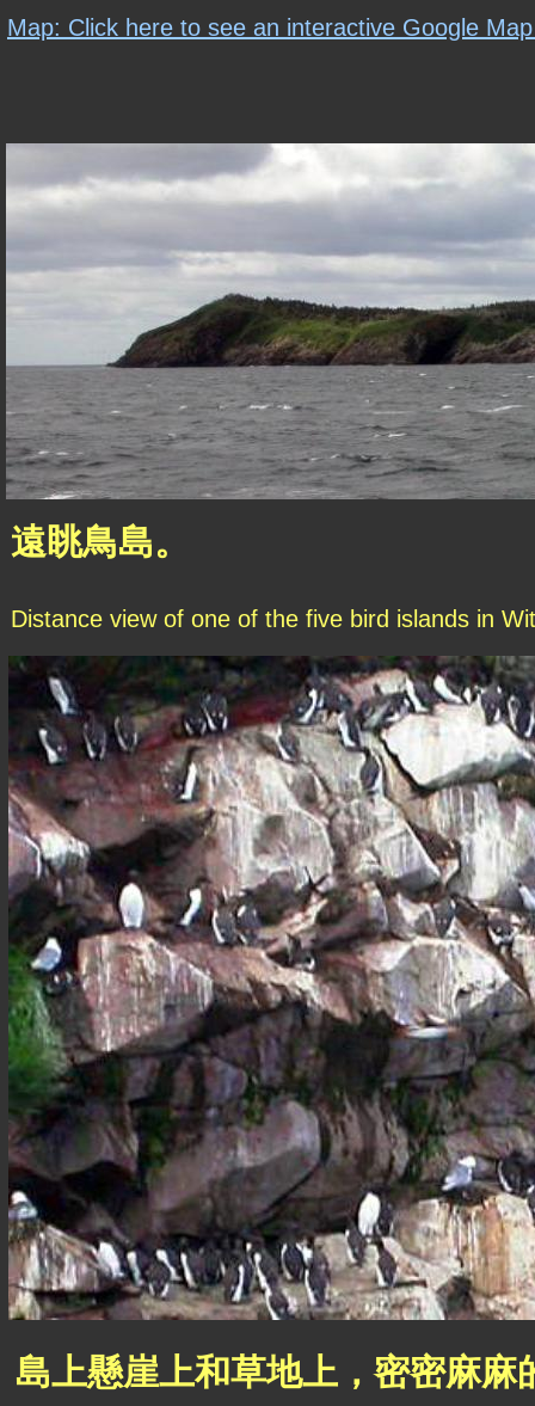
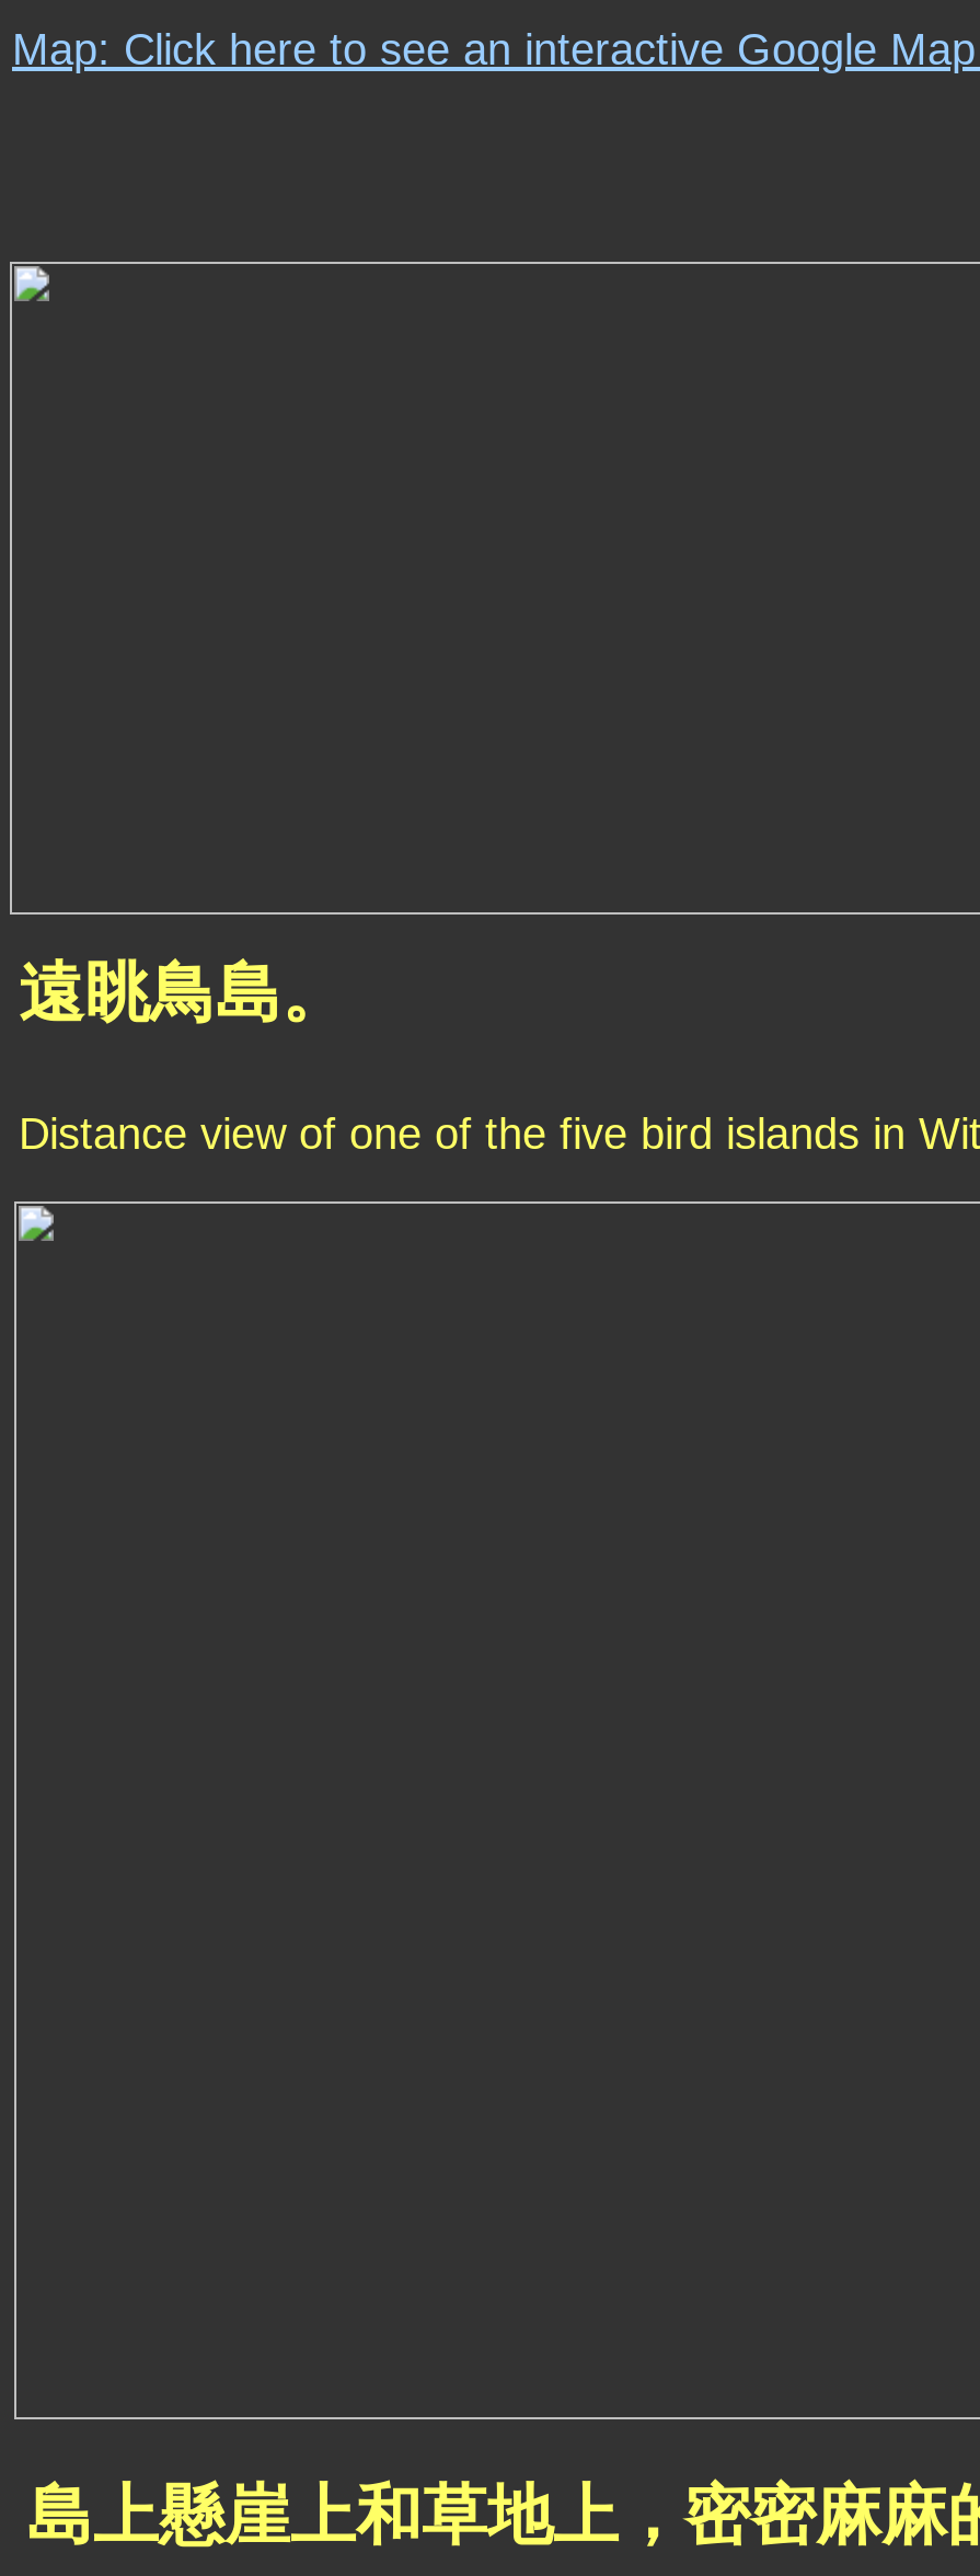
[6,143,531,499] [image] -> none
[8,656,531,1320] [image] -> none

